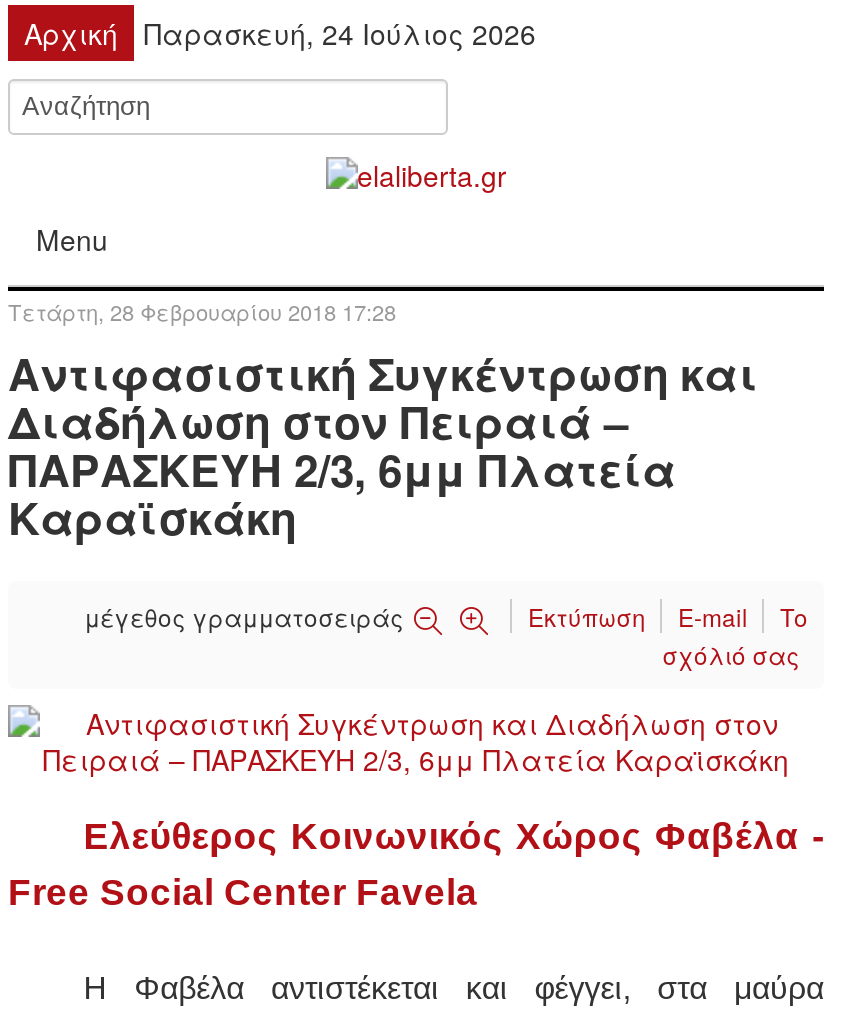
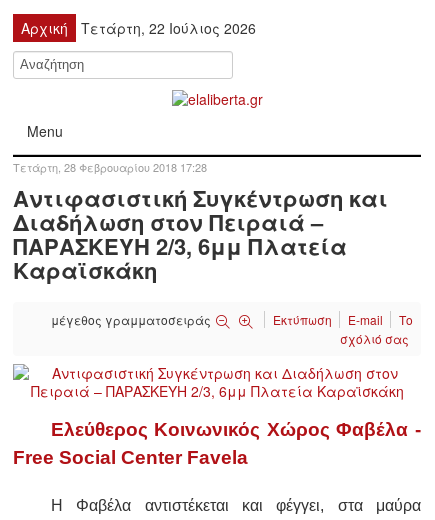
[144,13,536,53] Παρασκευή, 24 Ιούλιος 2026 -> [81,18,256,38] Τετάρτη, 22 Ιούλιος 2026

